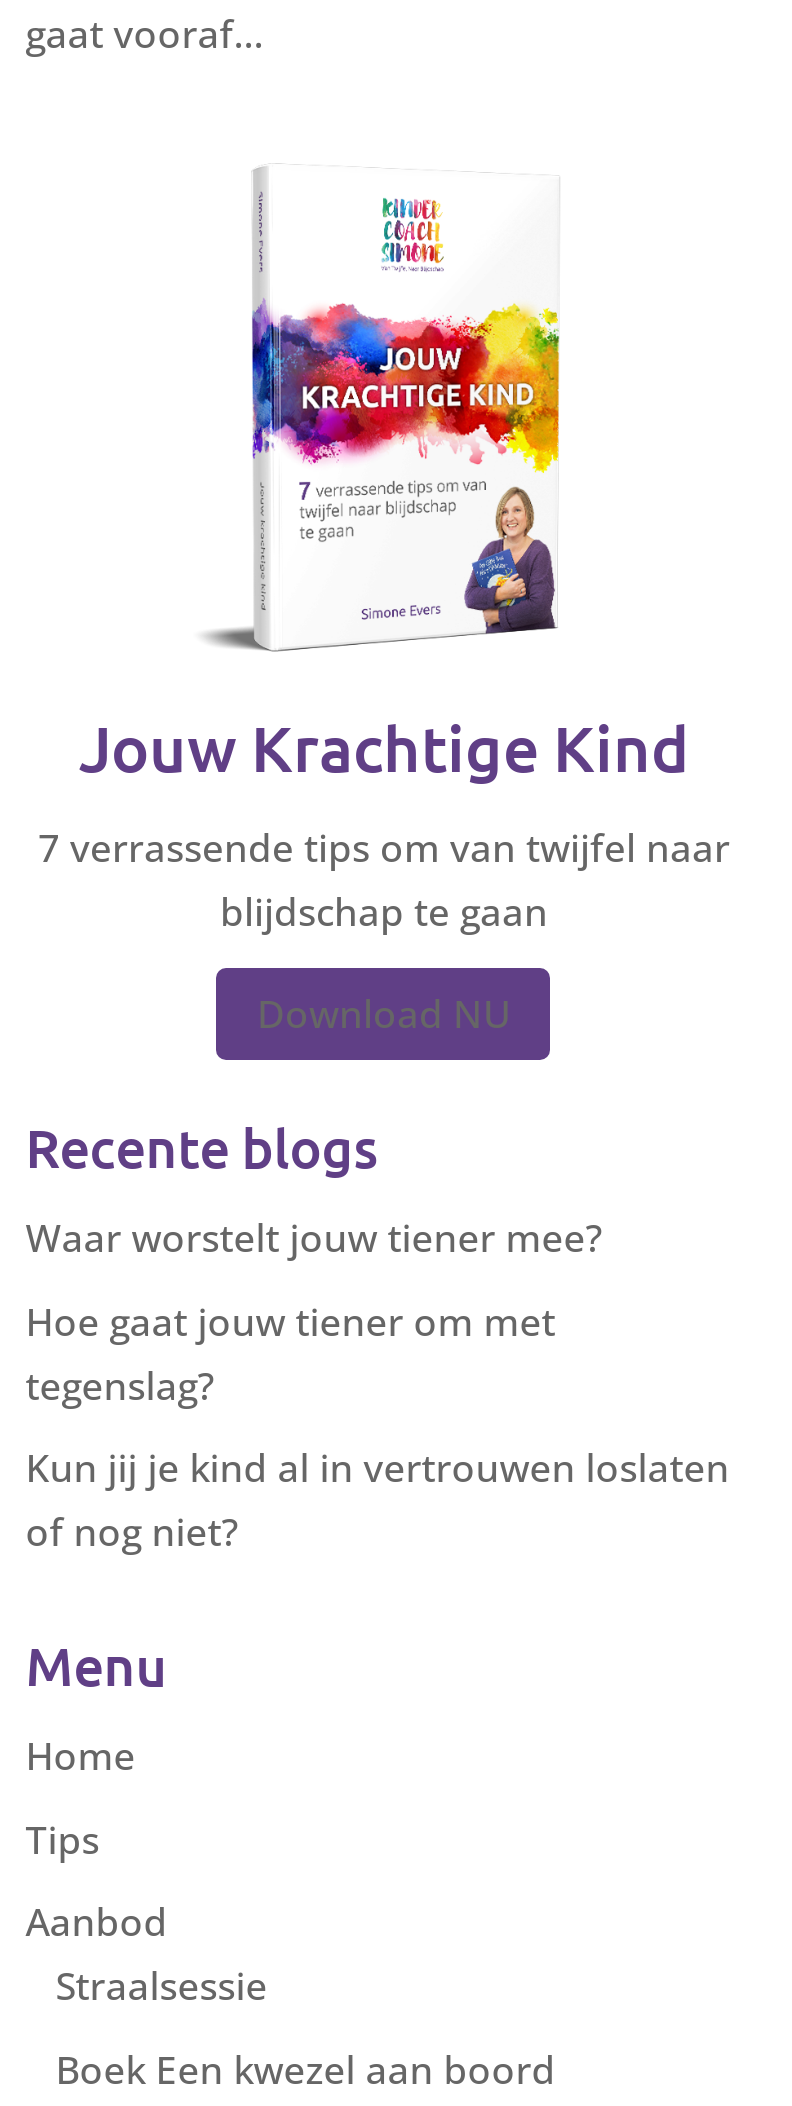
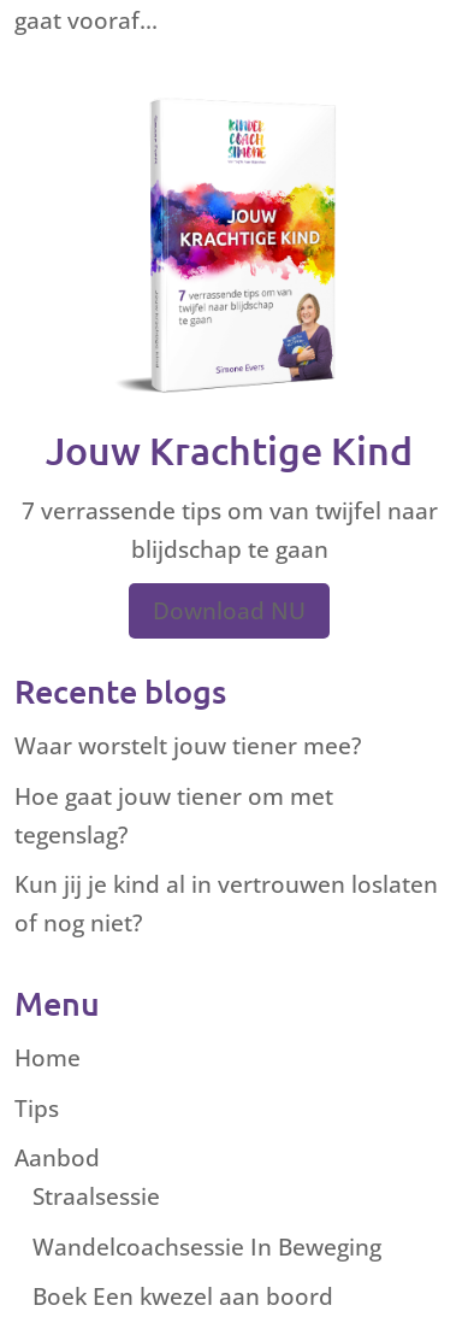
none -> [32,1231,381,1262] Wandelcoachsessie In Beweging

